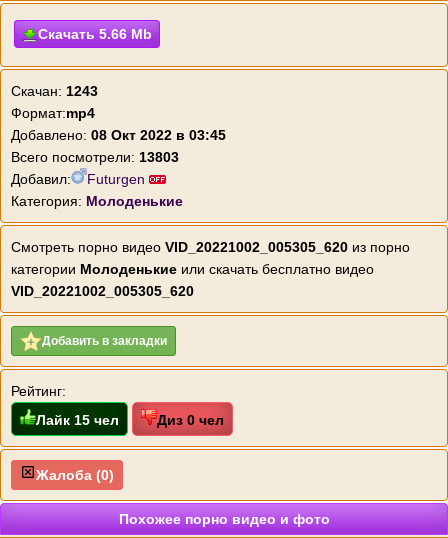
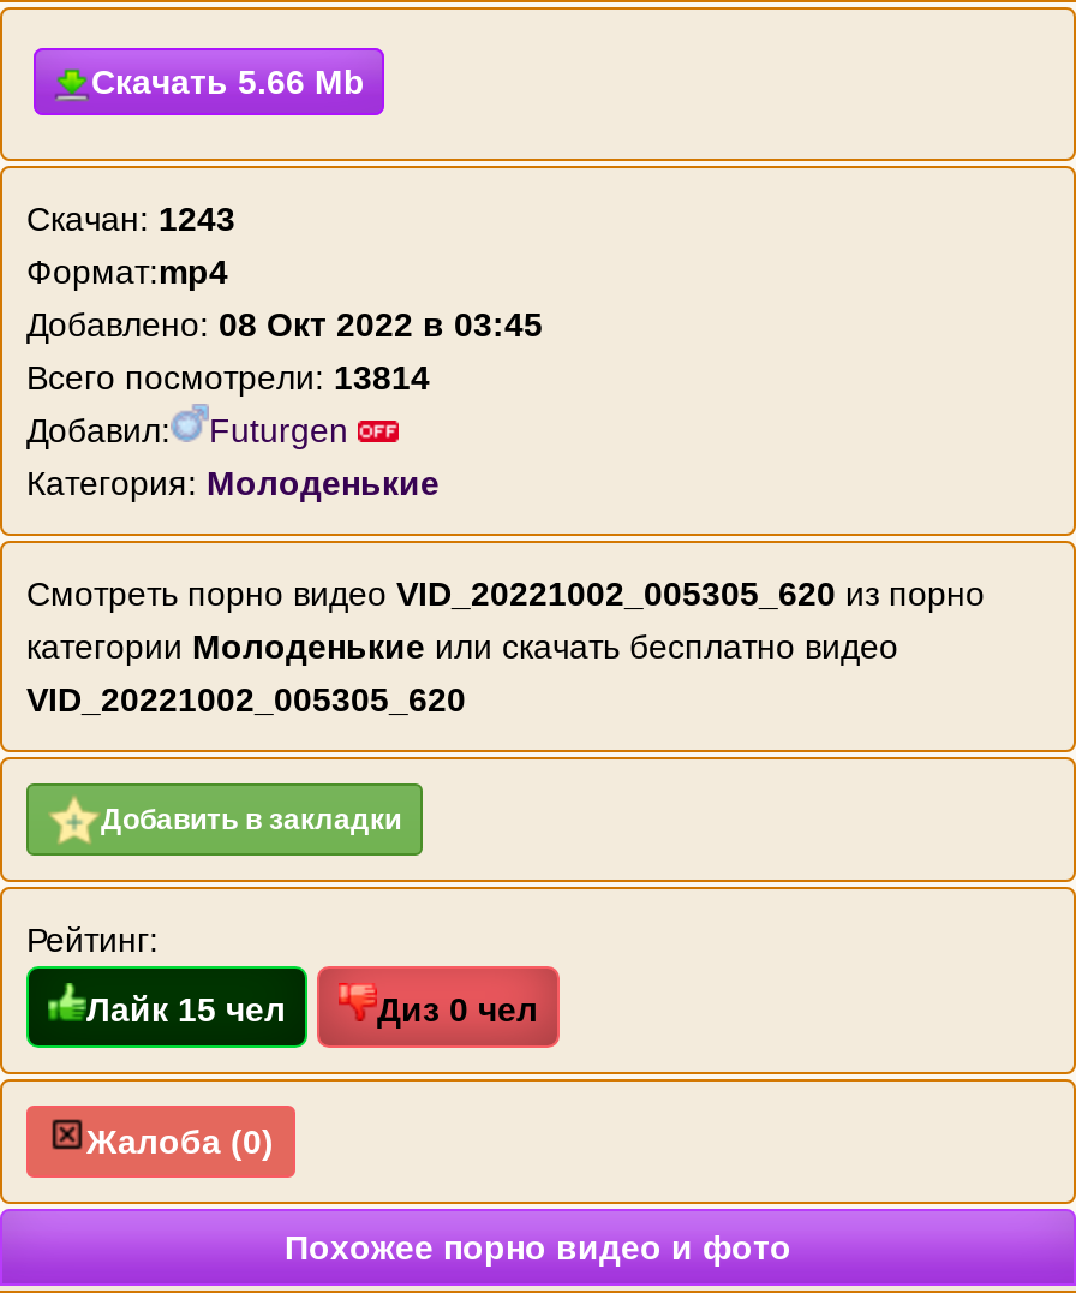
[11,149,179,165] Всего посмотрели: 13803 -> [26,358,430,397] Всего посмотрели: 13814

